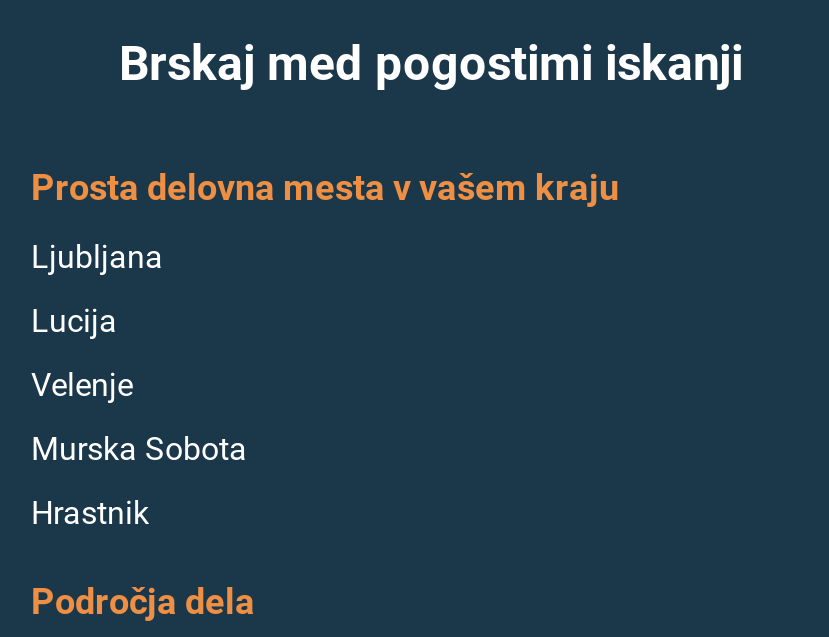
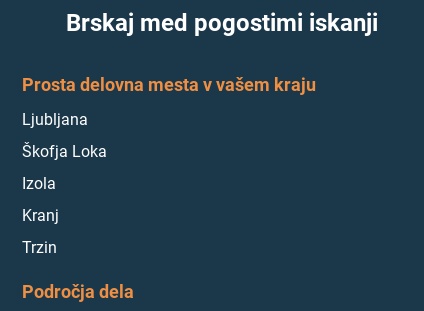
[31,301,117,339] Lucija -> [22,142,107,161] Škofja Loka
[31,365,133,403] Velenje -> [22,174,56,193] Izola
[31,429,247,467] Murska Sobota -> [22,206,59,225] Kranj
[31,493,149,531] Hrastnik -> [22,238,57,257] Trzin

